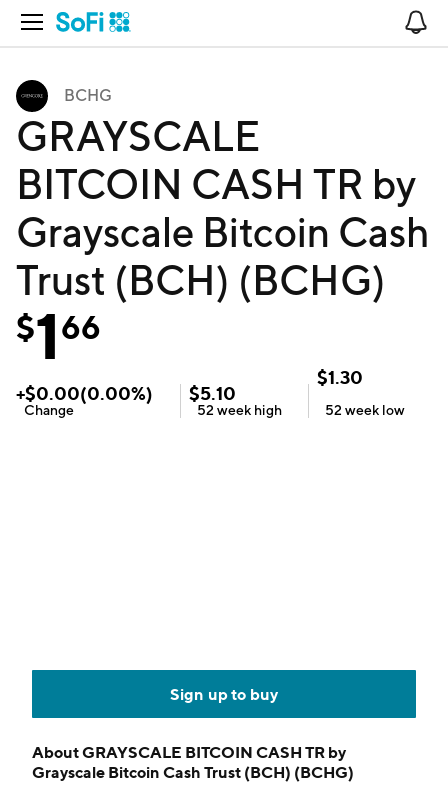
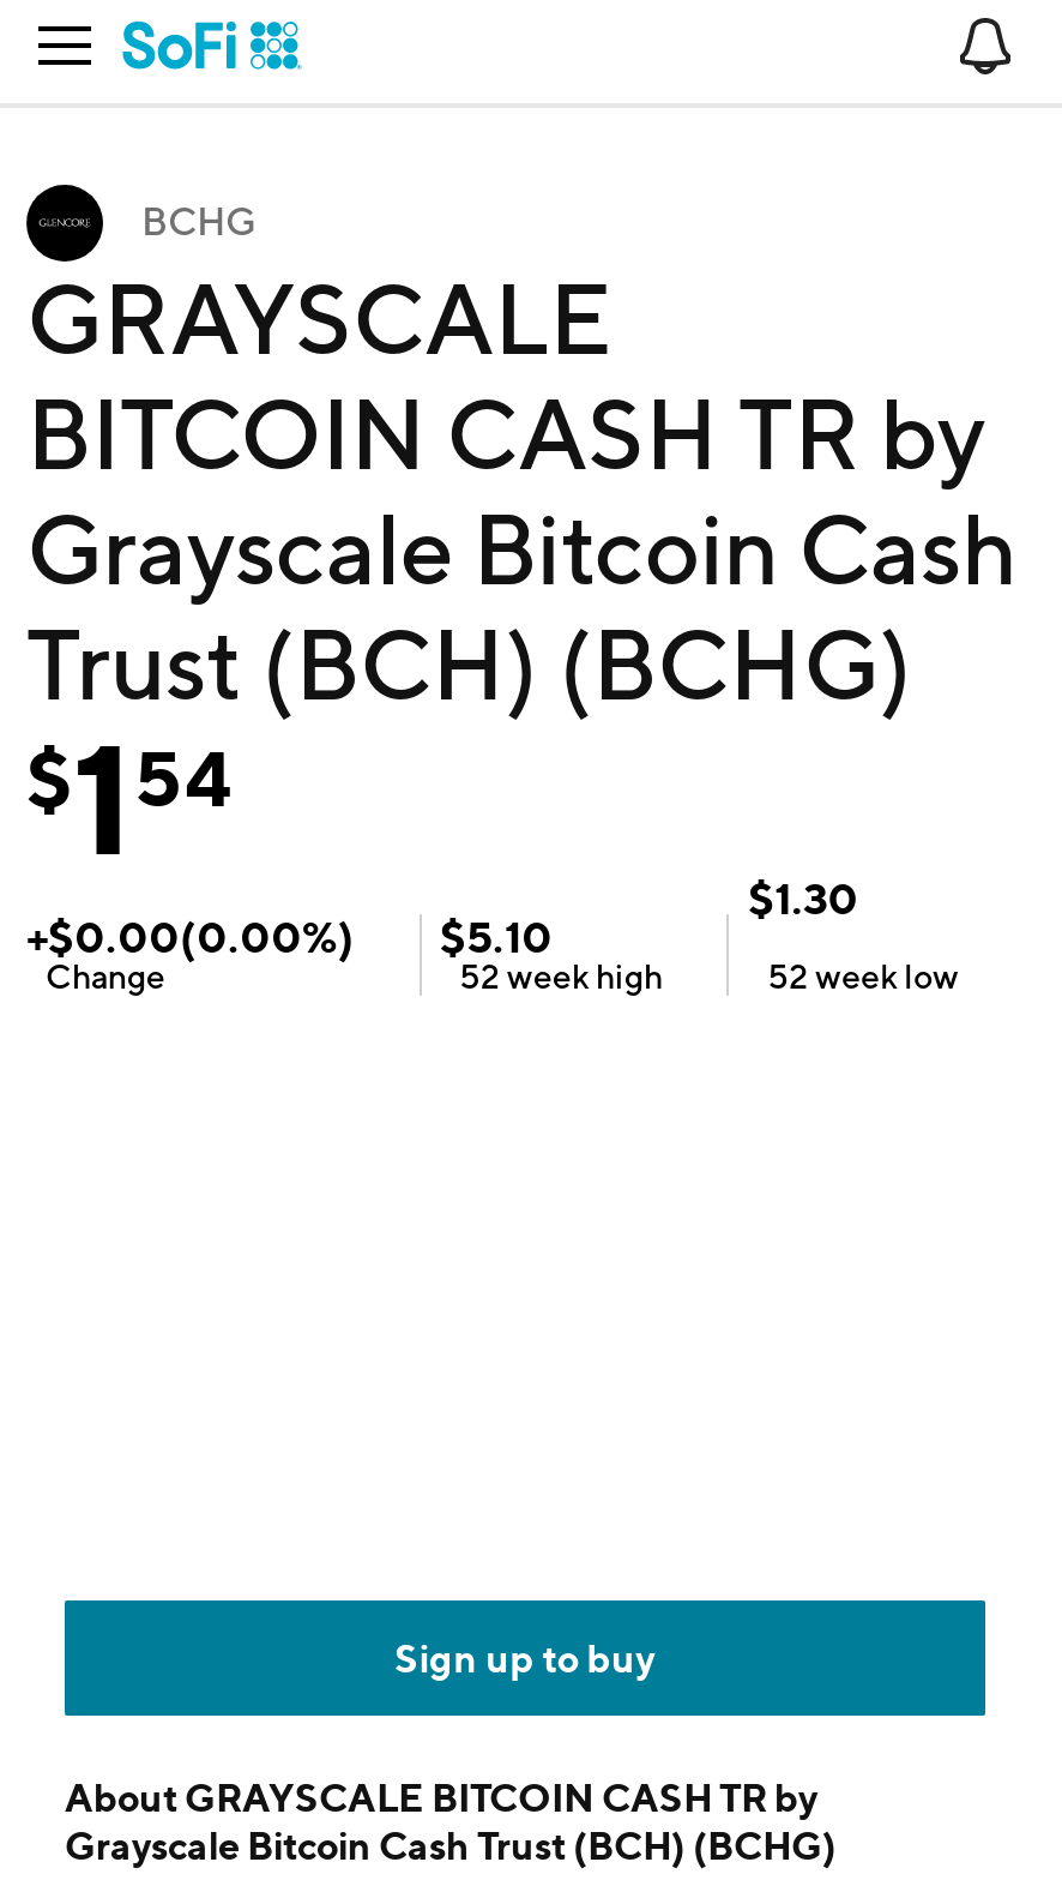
[16,296,101,375] $166 -> [26,703,233,893] $154

